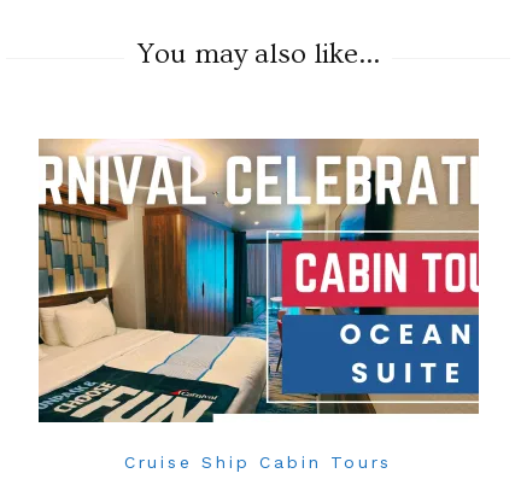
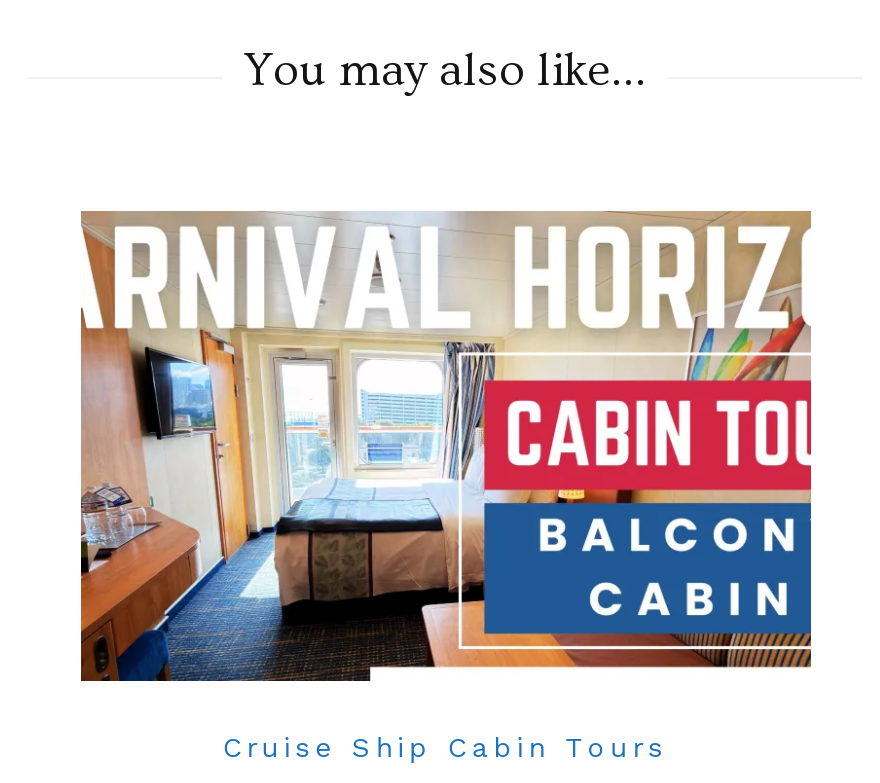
[37,138,480,423] [image] -> [79,210,811,684] [image]

